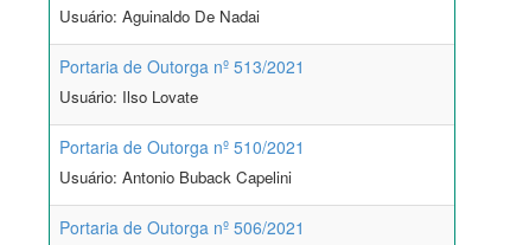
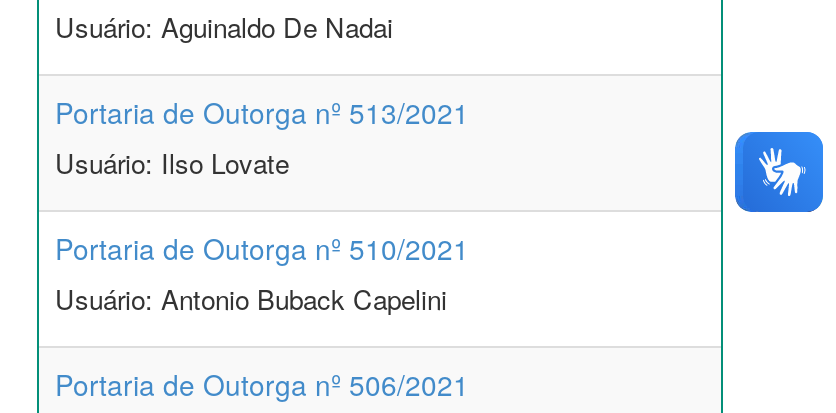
none -> [733,130,825,214] [image]

